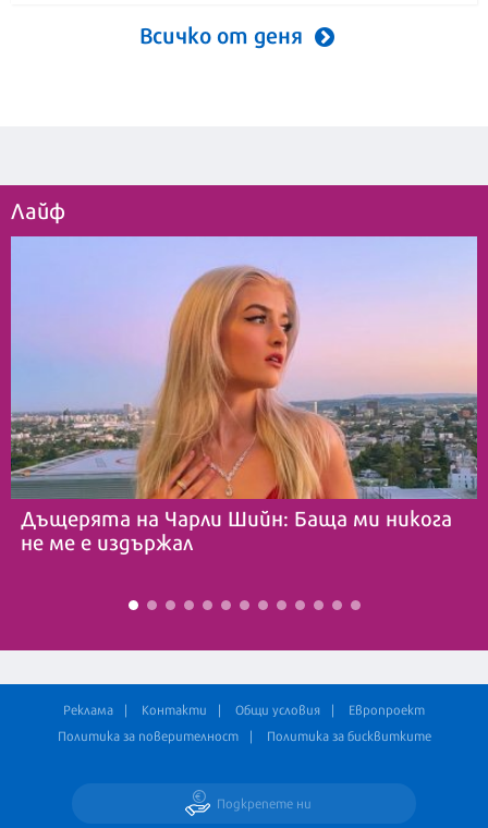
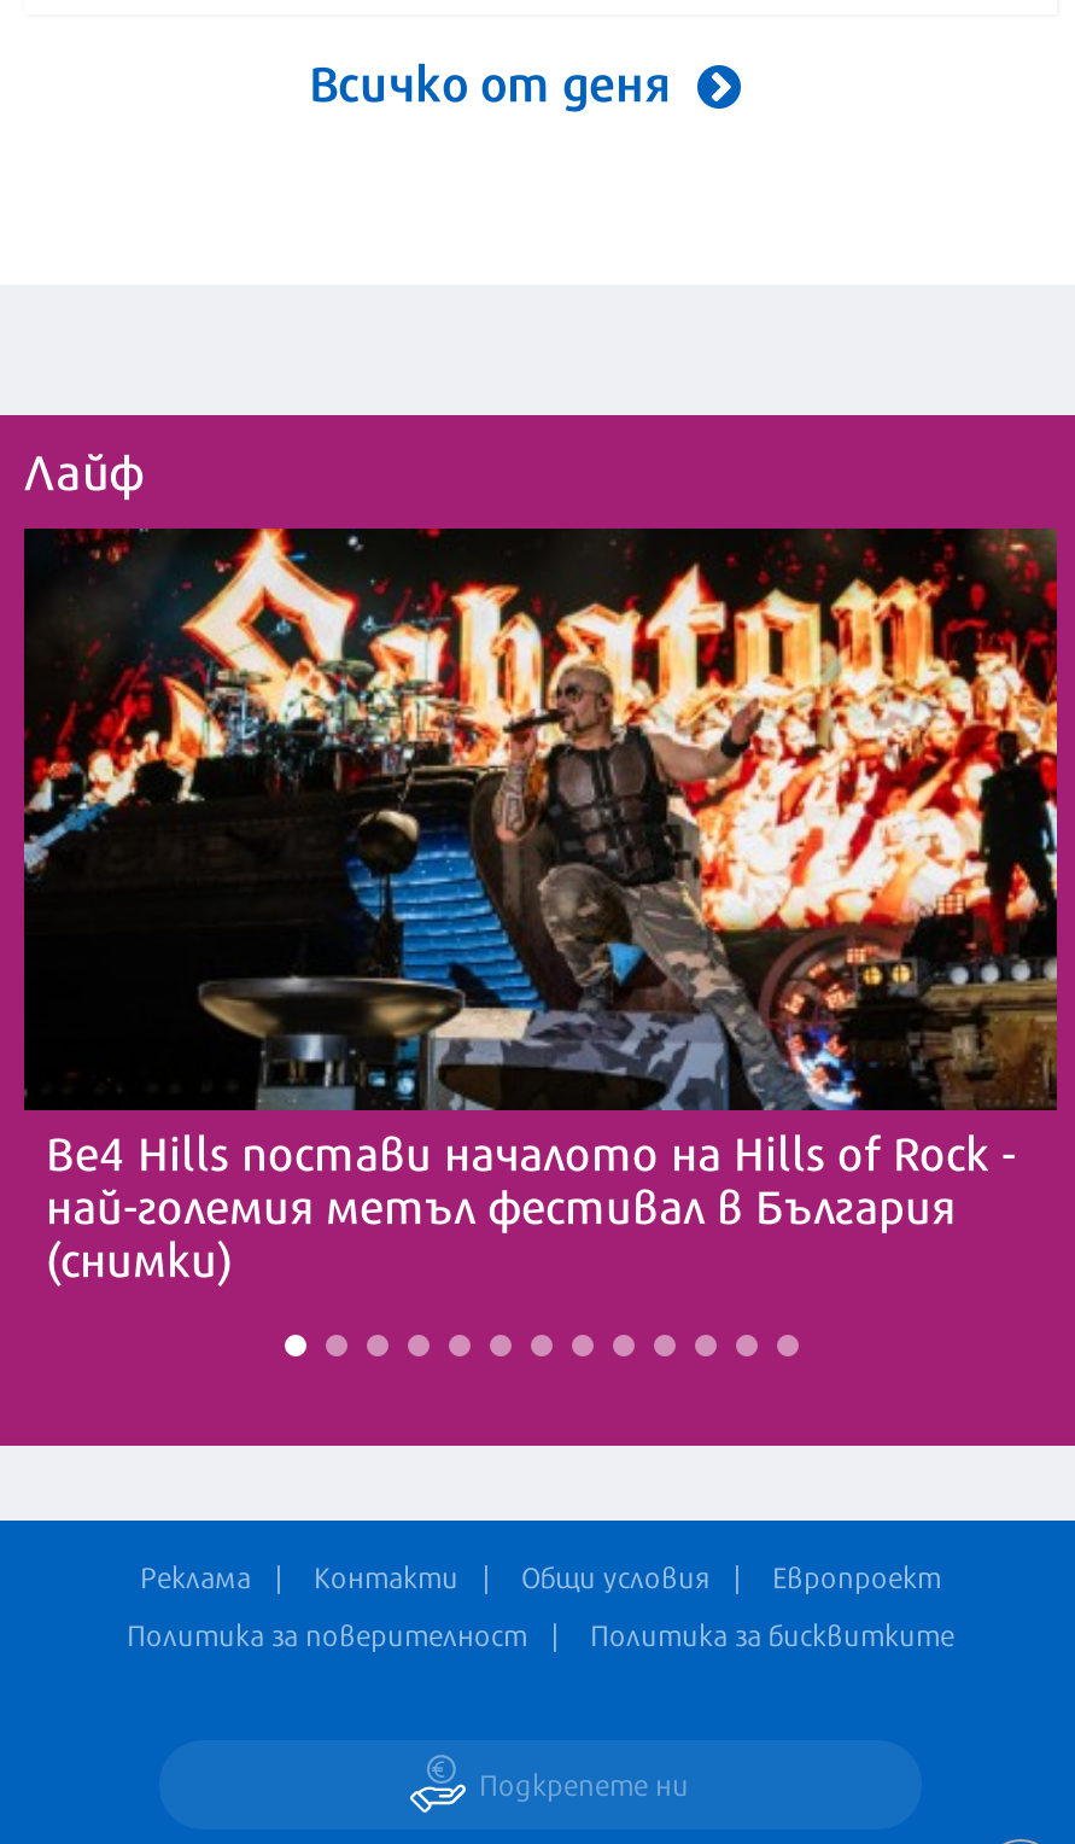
[10,235,478,556] [image] | Дъщерята на Чарли Шийн: Баща ми никога | не ме е издържал -> [22,526,1059,1291] [image] | Be4 Hills постави началото на Hills of Rock - | най-големия метъл фестивал в България | (снимки)

